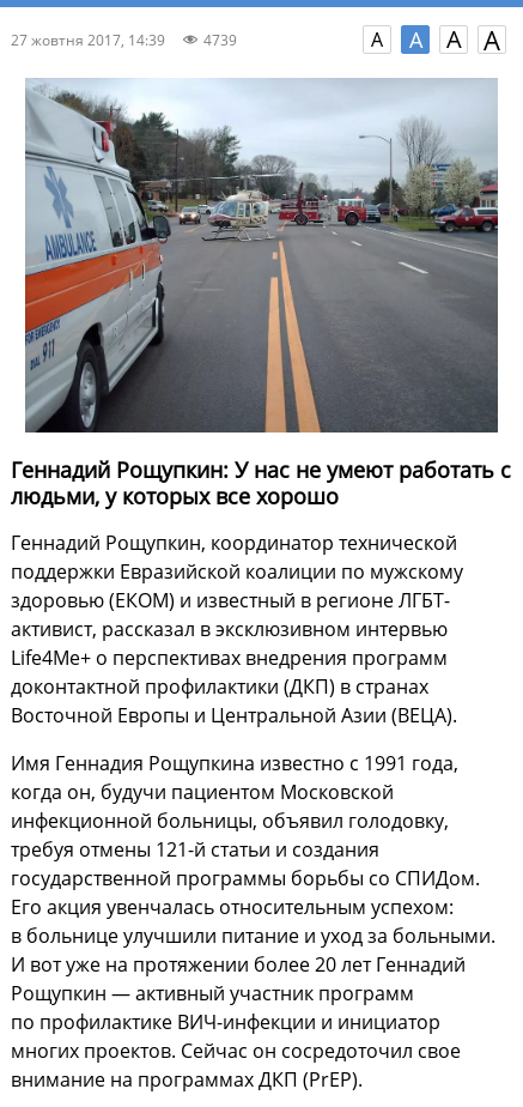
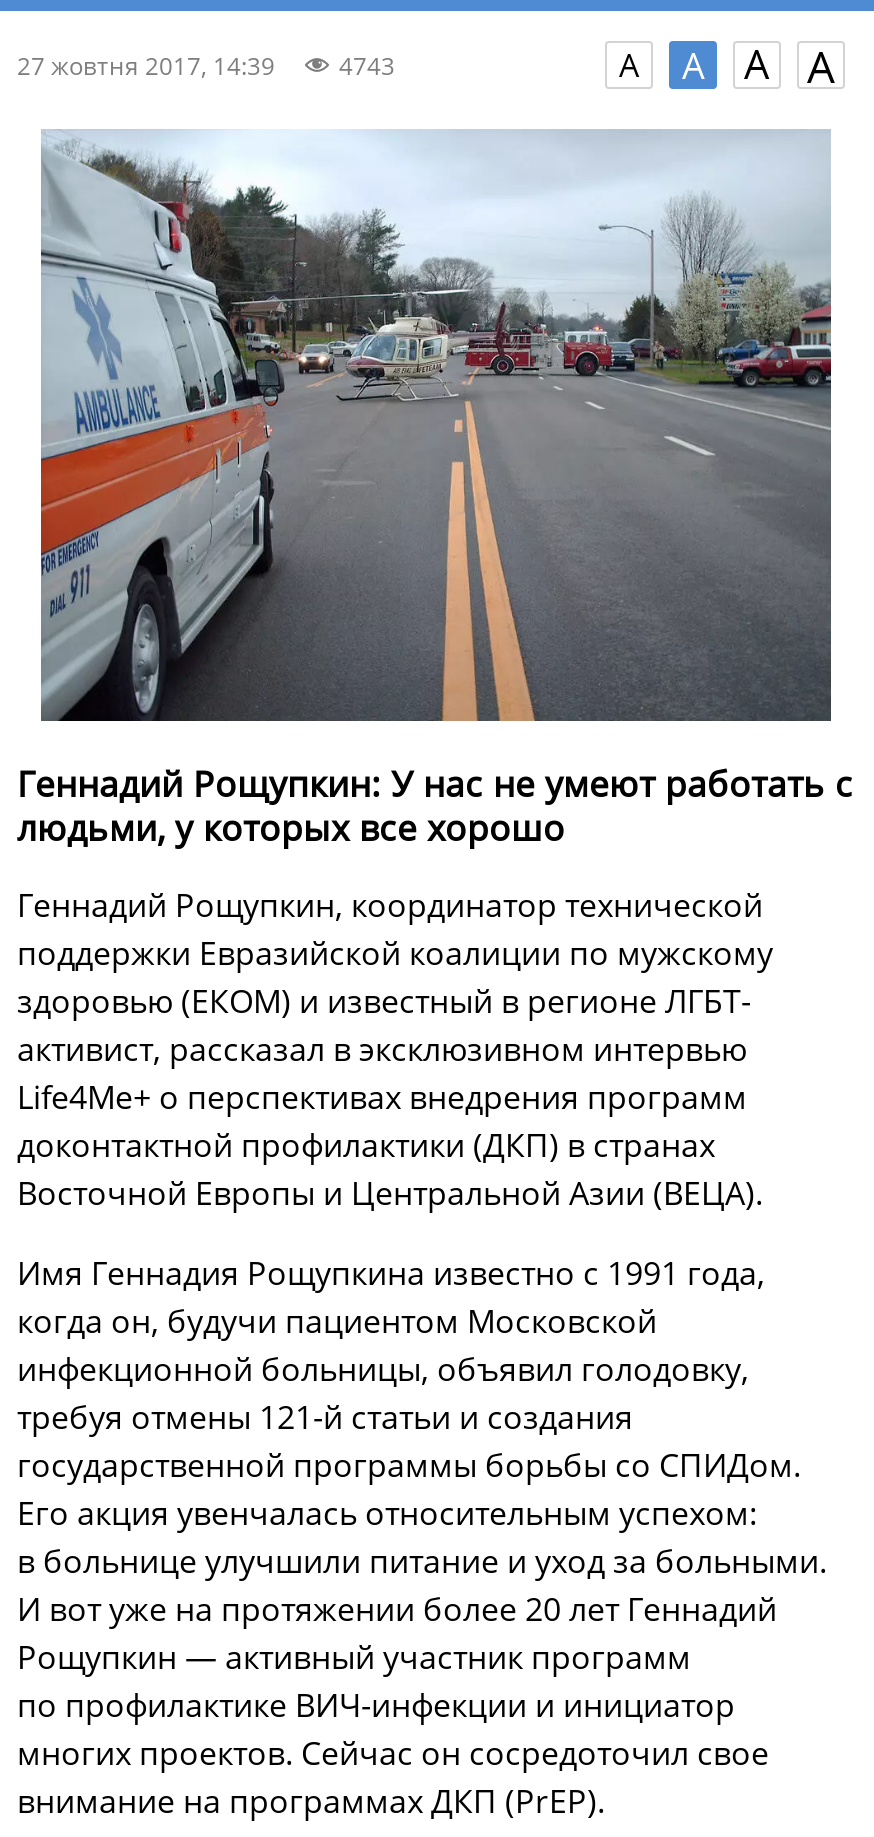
[11,29,237,50] 27 жовтня 2017, 14:39 4739 -> [17,48,395,82] 27 жовтня 2017, 14:39 4743

